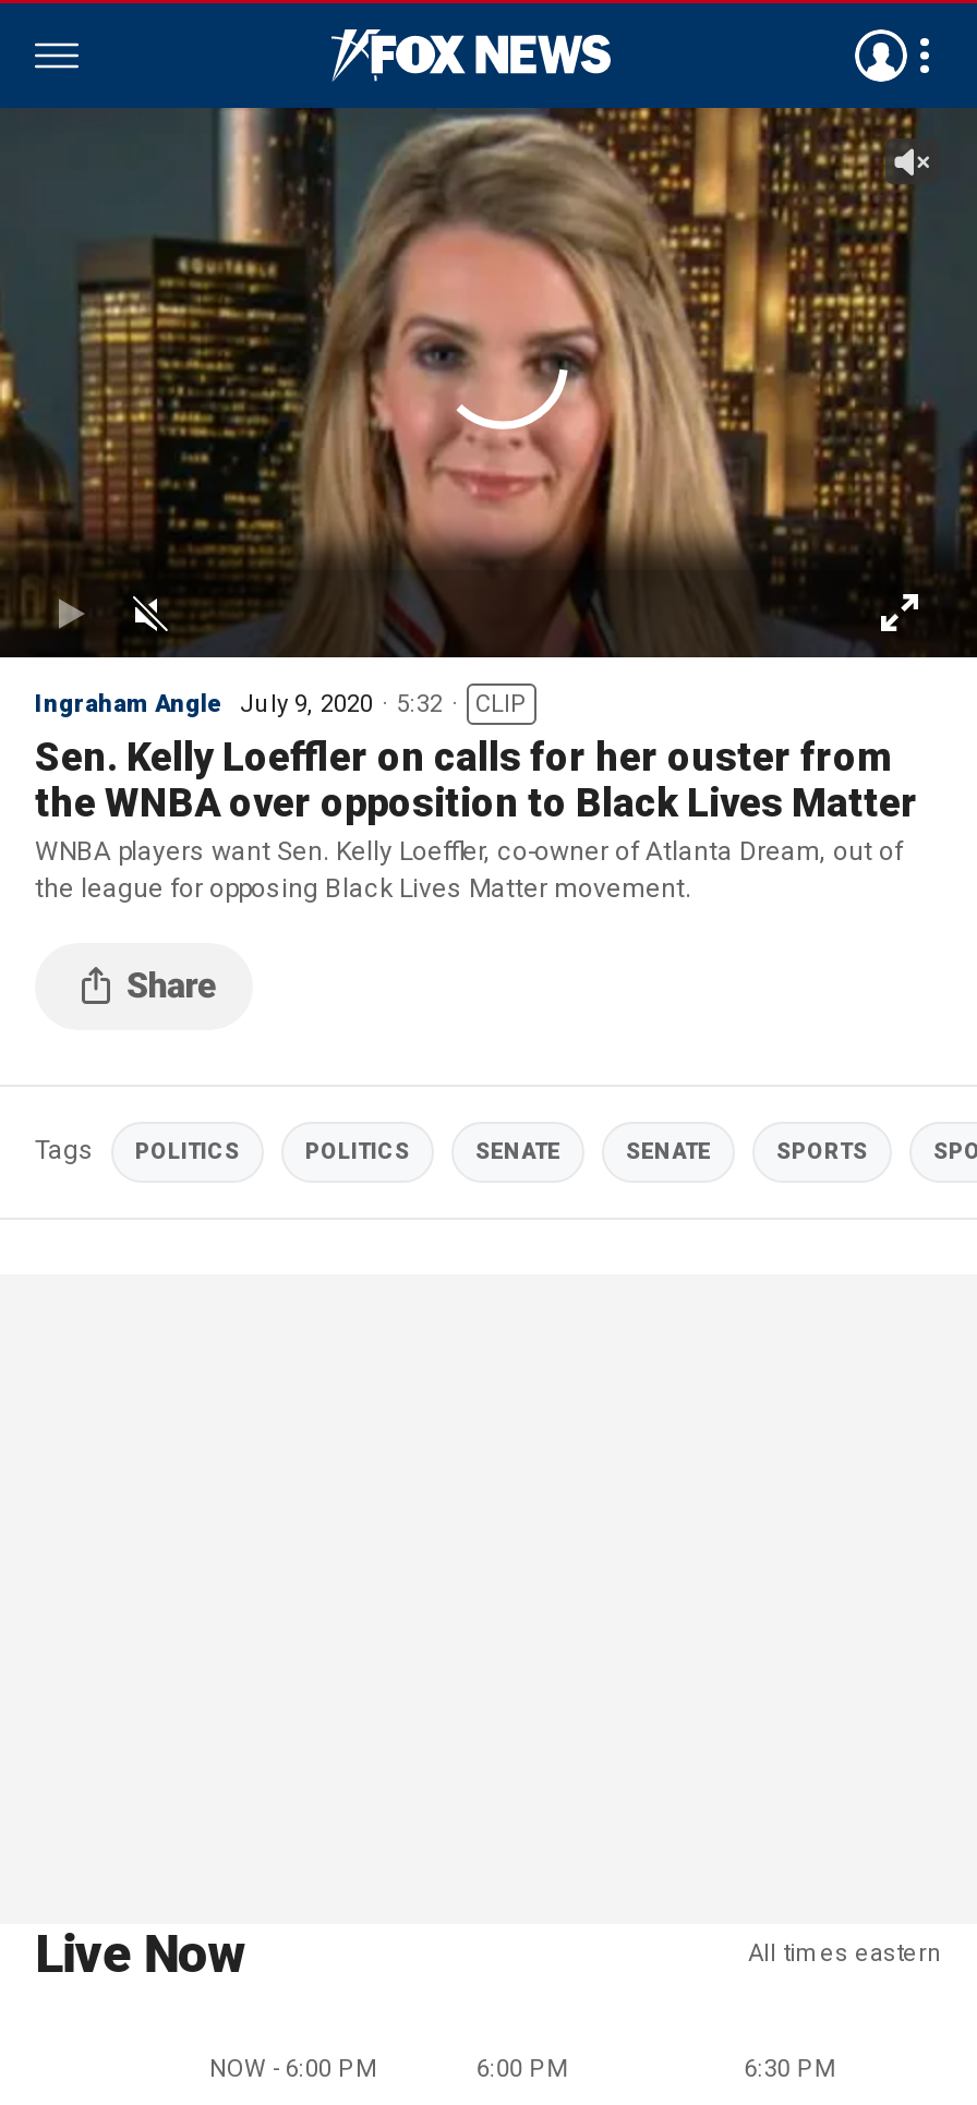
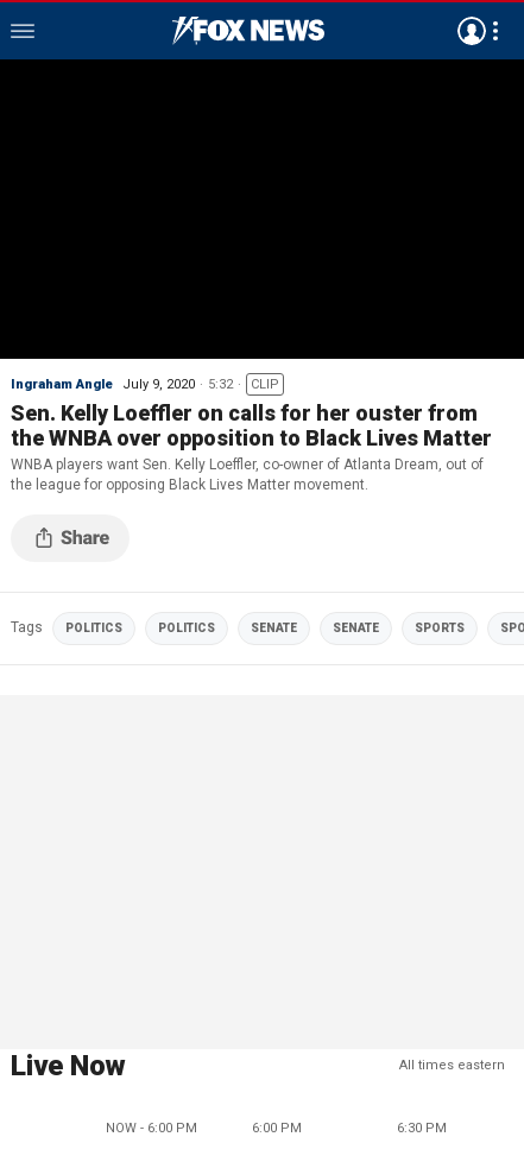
[7,106,970,657] [image] -> none

